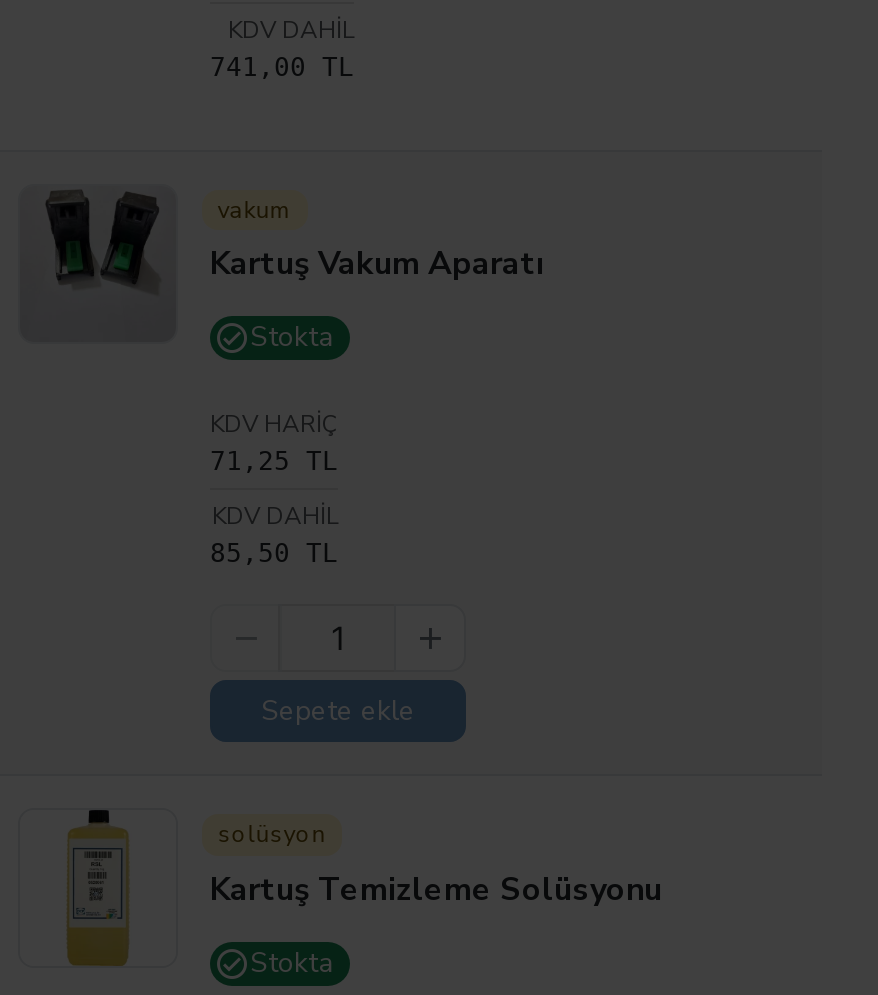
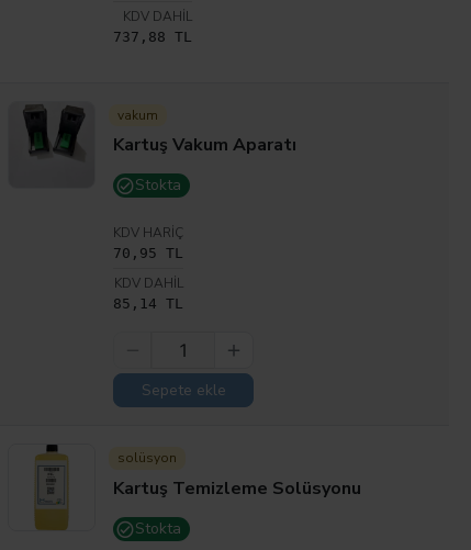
[210,53,354,83] 741,00 TL -> [113,29,192,45] 737,88 TL
[210,447,338,477] 71,25 TL -> [113,245,183,262] 70,95 TL
[210,539,338,569] 85,50 TL -> [113,296,183,312] 85,14 TL

